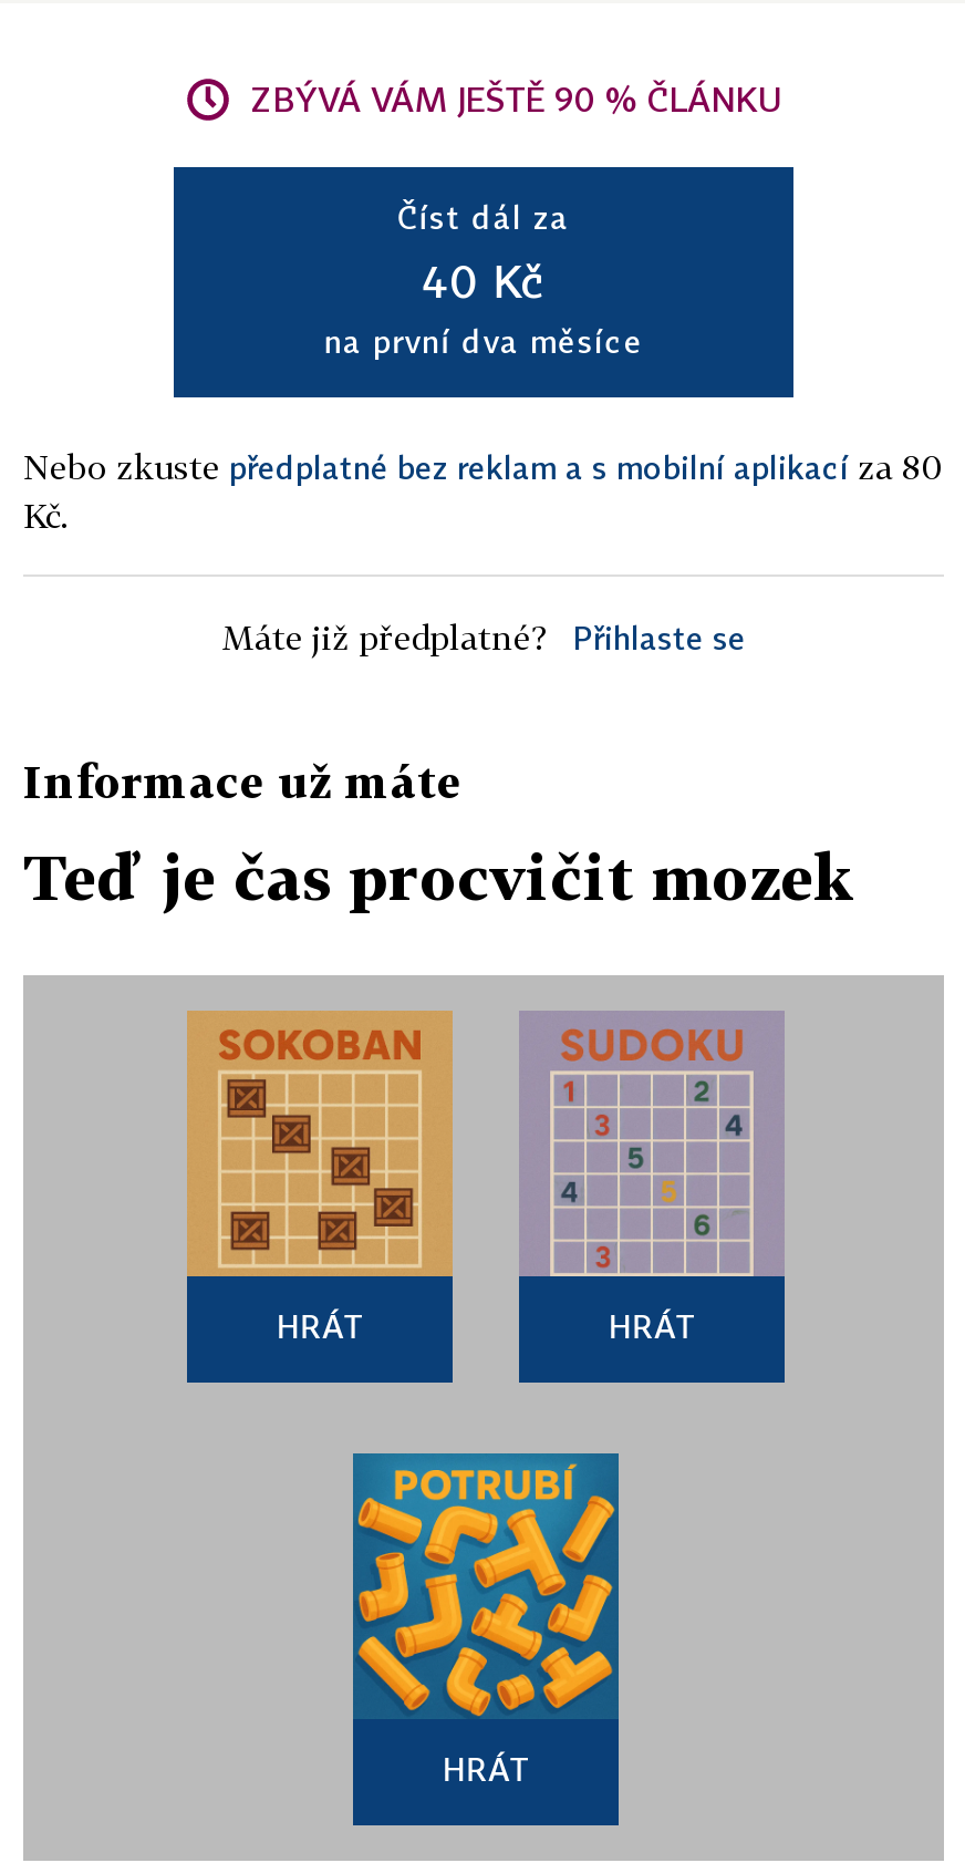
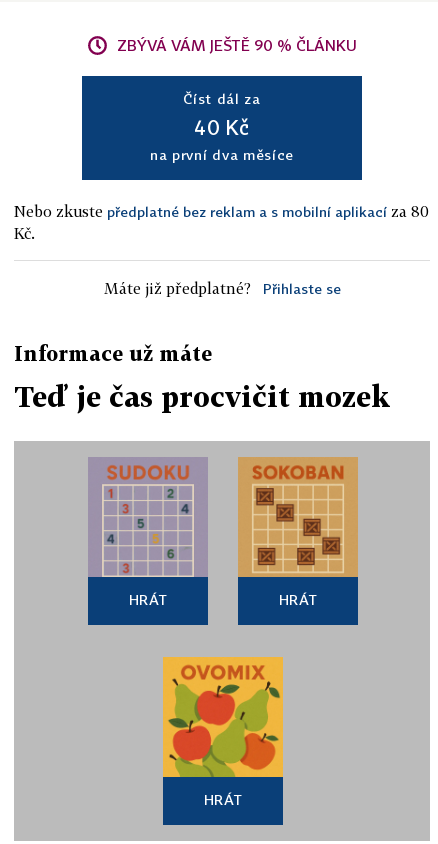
[187,1011,453,1276] [image] -> [89,458,207,577] [image]
[521,1013,782,1276] [image] -> [238,457,358,577] [image]
[351,1451,621,1719] [image] -> [162,656,284,778] [image]

